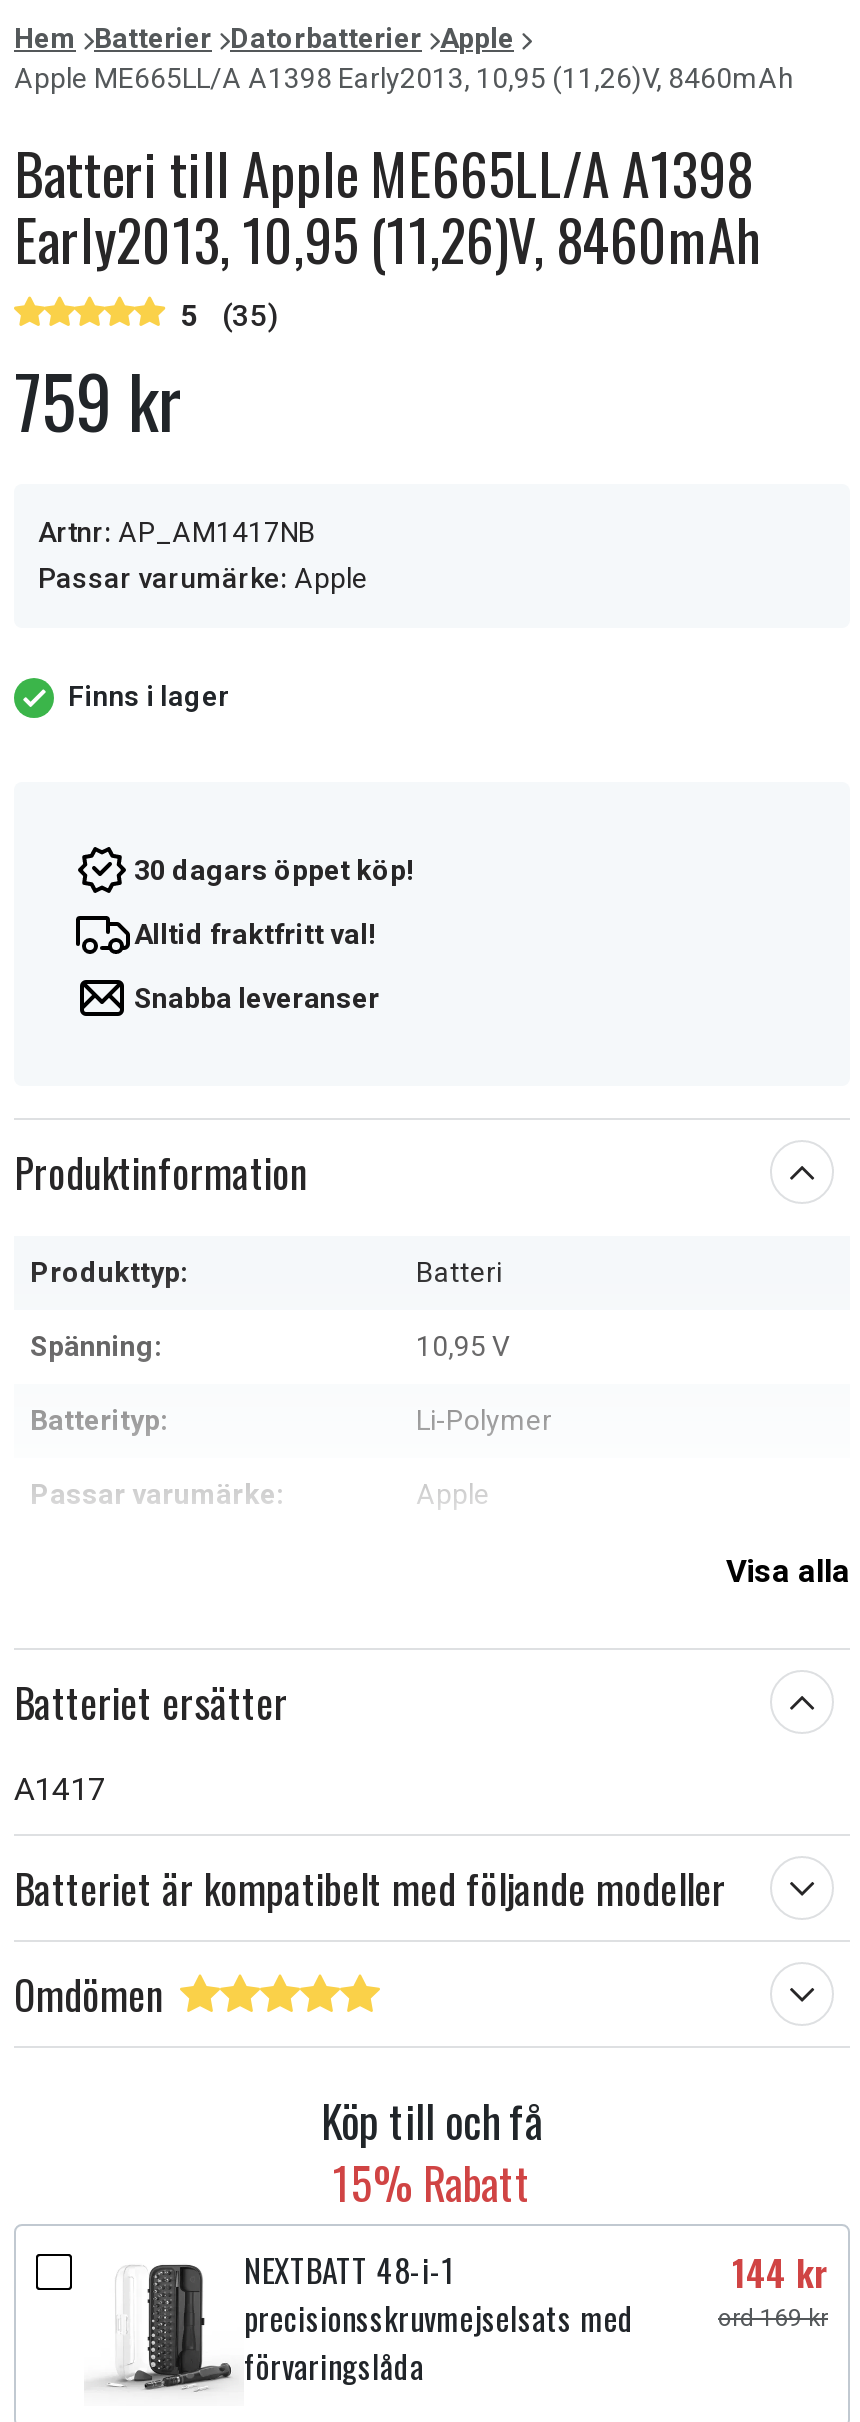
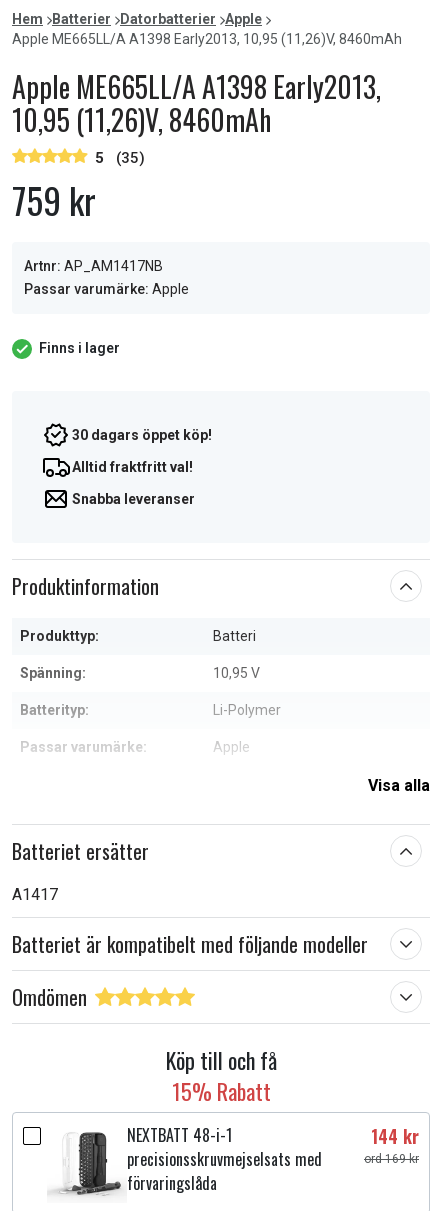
[14,132,760,280] Batteri till Apple ME665LL/A A1398 | Early2013, 10,95 (11,26)V, 8460mAh -> [12,66,381,140] Apple ME665LL/A A1398 Early2013, | 10,95 (11,26)V, 8460mAh

